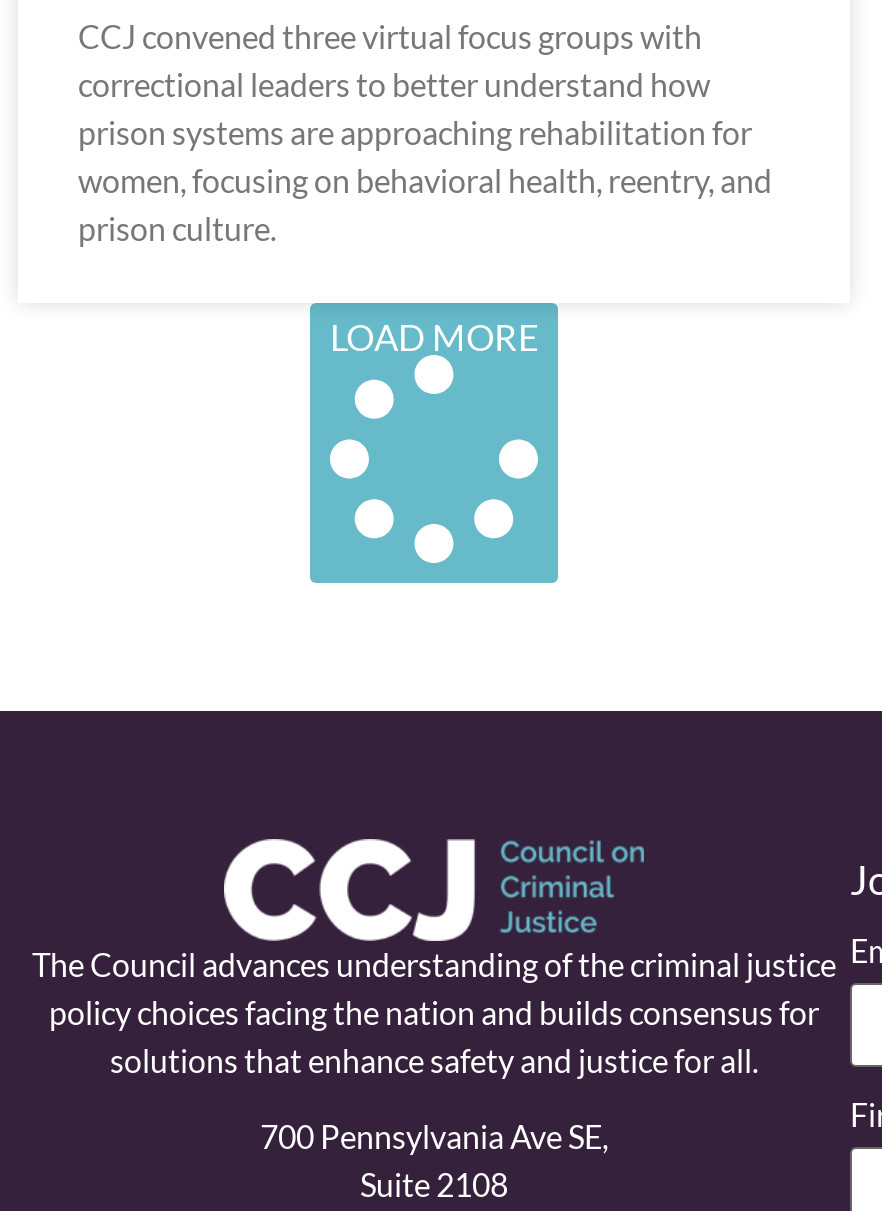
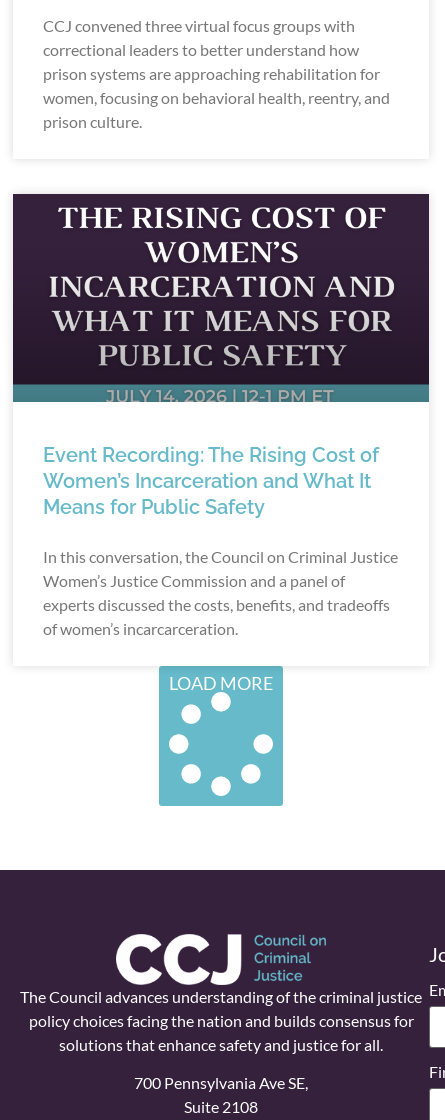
none -> [12,193,430,403] [image]
none -> [43,443,398,638] Event Recording: The Rising Cost of | Women’s Incarceration and What It | Means for Public Safety | In this conversation, the Council on Criminal Justice | Women’s Justice Commission and a panel of | experts discussed the costs, benefits, and tradeoffs | of women’s incarcarceration.

